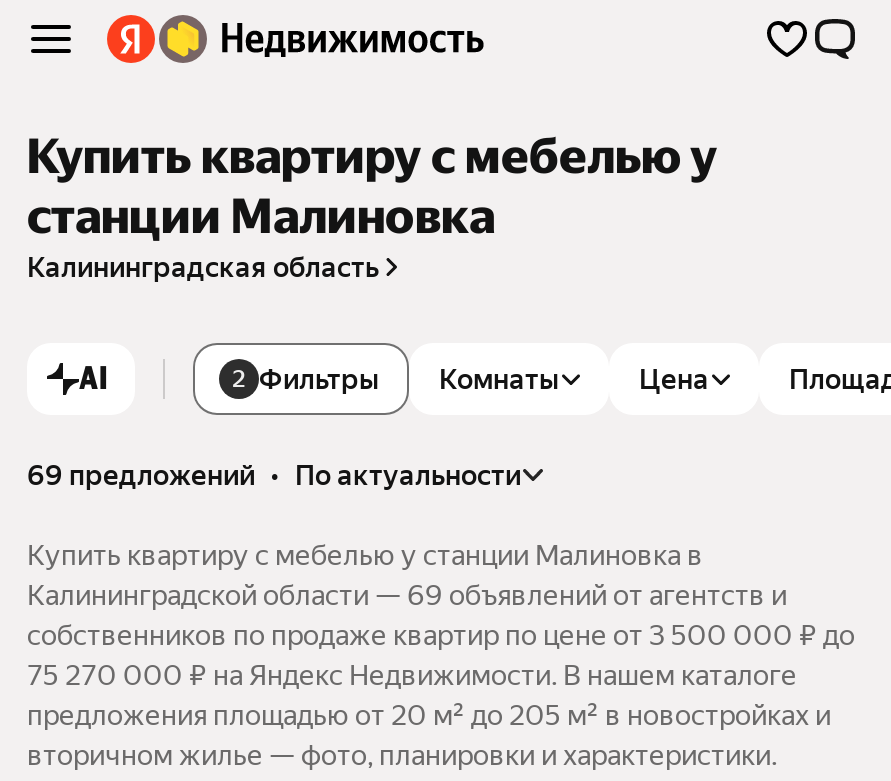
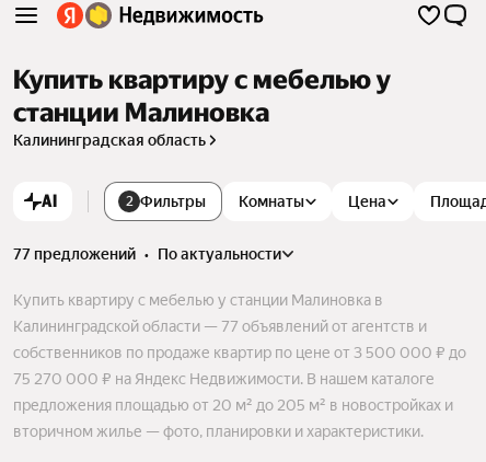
[27,459,521,491] 69 предложений • по актуальности -> [13,245,281,263] 77 предложений • по актуальности
[27,579,787,611] Калининградской области — 69 объявлений от агентств и -> [13,317,427,335] Калининградской области — 77 объявлений от агентств и

